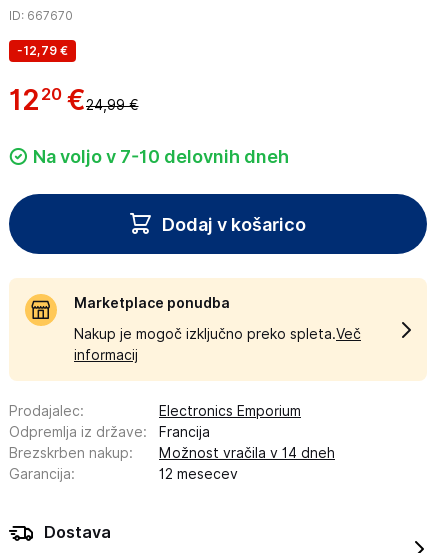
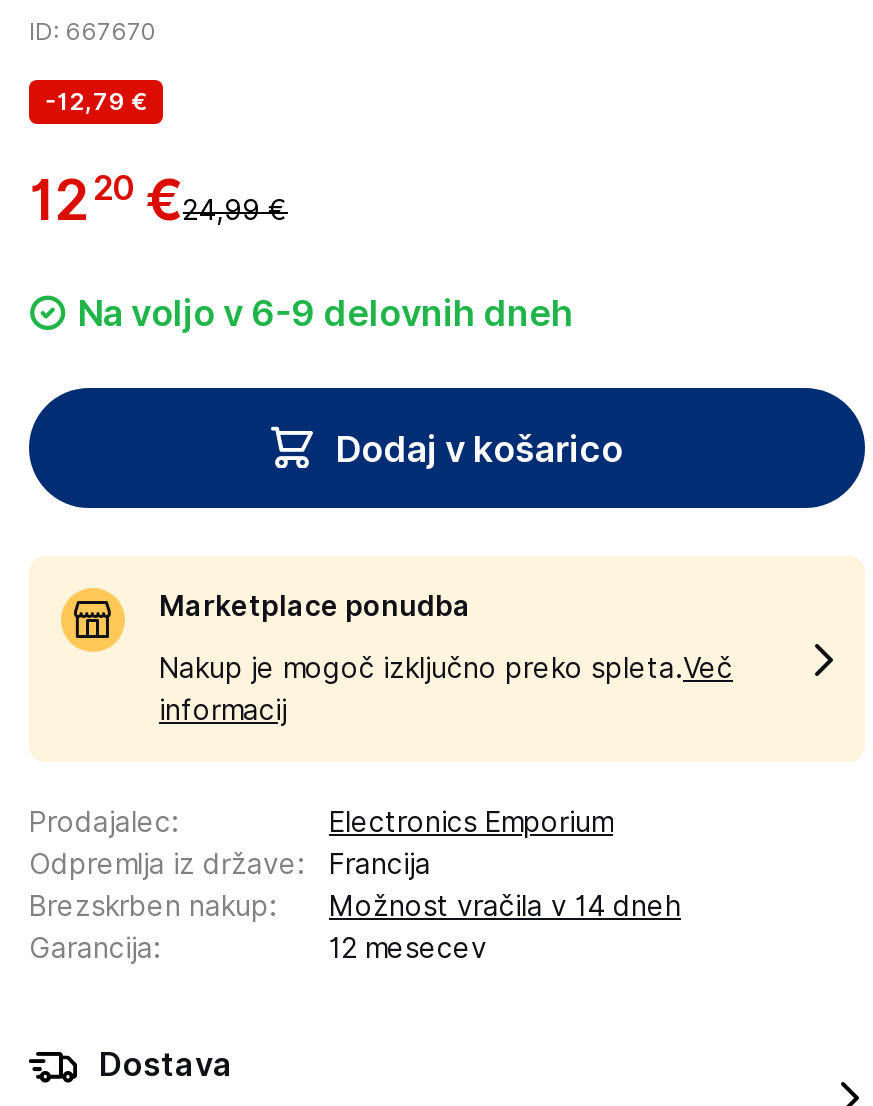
[33,146,289,167] Na voljo v 7-10 delovnih dneh -> [77,292,573,334] Na voljo v 6-9 delovnih dneh

